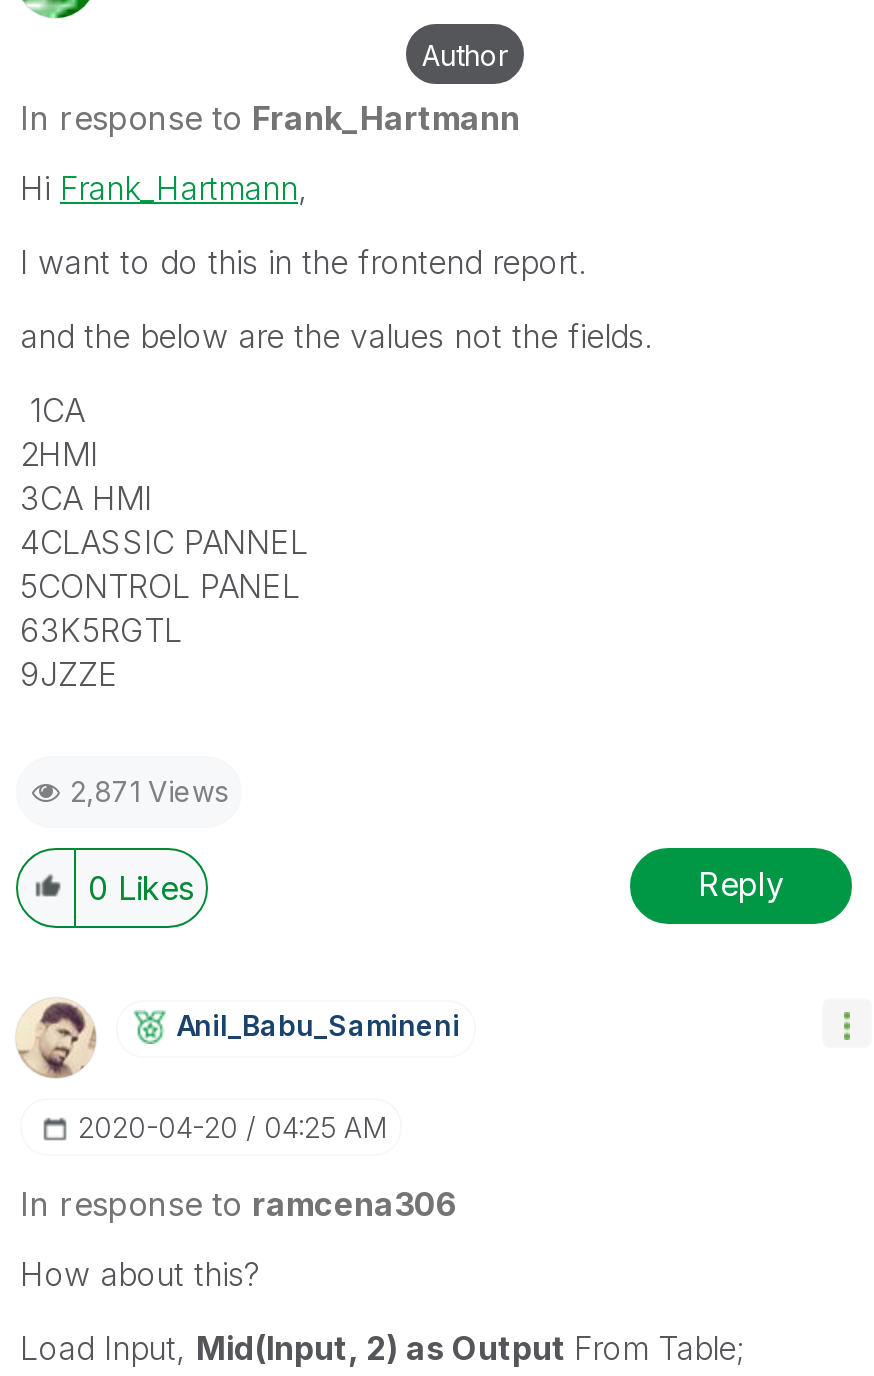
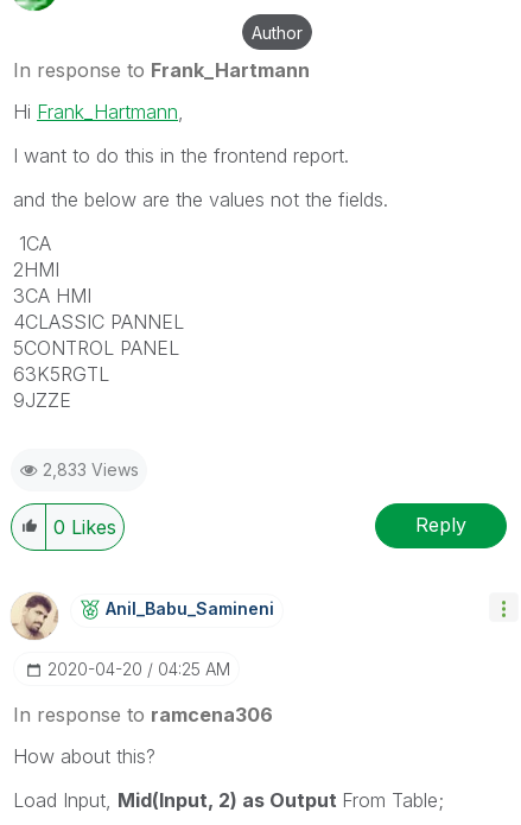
[70,773,228,807] 2,871 Views -> [43,459,139,479] 2,833 Views

